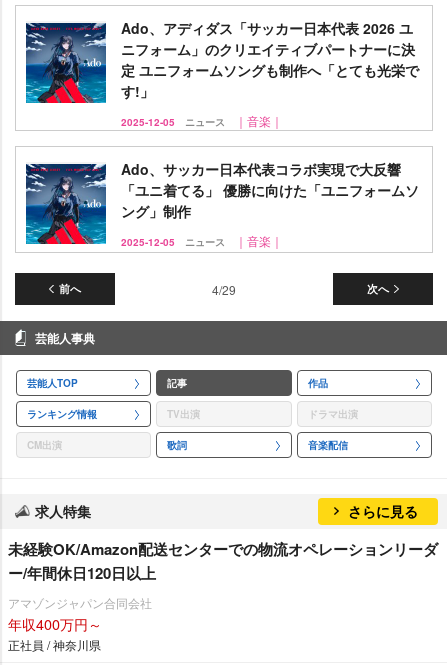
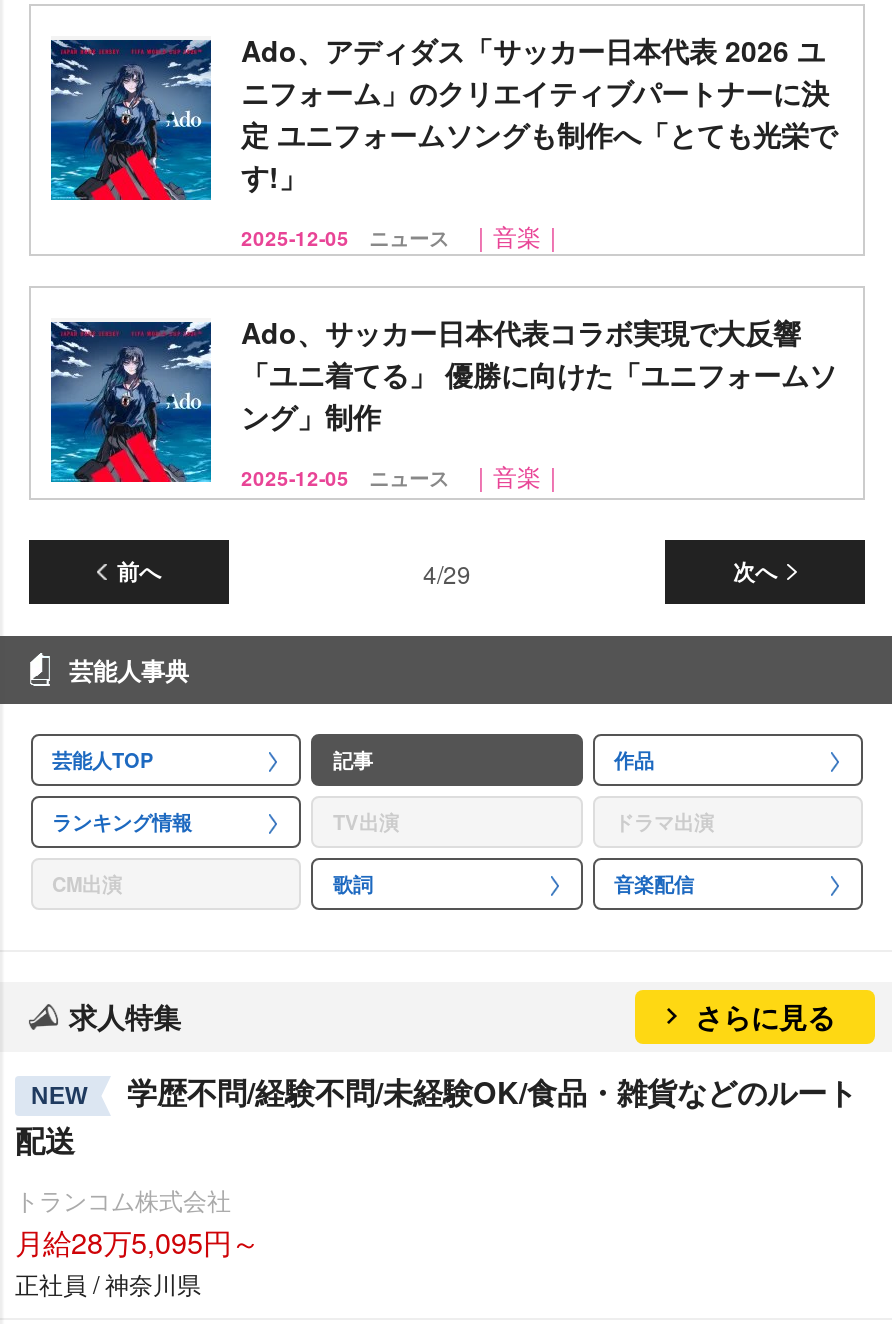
[8,538,438,584] 未経験OK/Amazon配送センターでの物流オペレーションリーダ | ー/年間休日120日以上 -> [15,1070,857,1162] NEW | 学歴不問/経験不問/未経験OK/食品・雑貨などのルート | 配送
[8,594,152,634] アマゾンジャパン合同会社 | 年収400万円～ -> [15,1182,259,1262] トランコム株式会社 | 月給28万5,095円～

